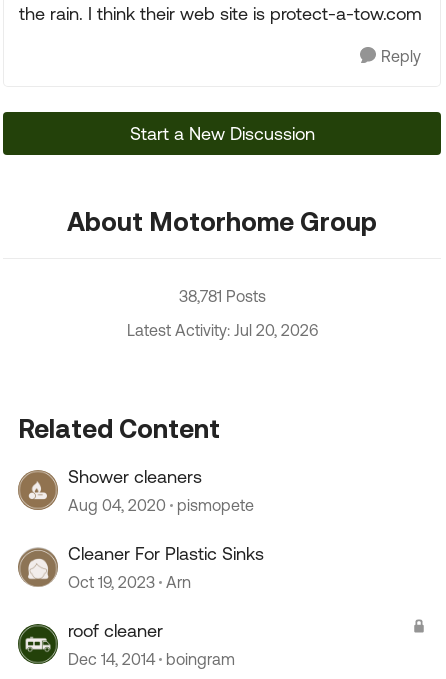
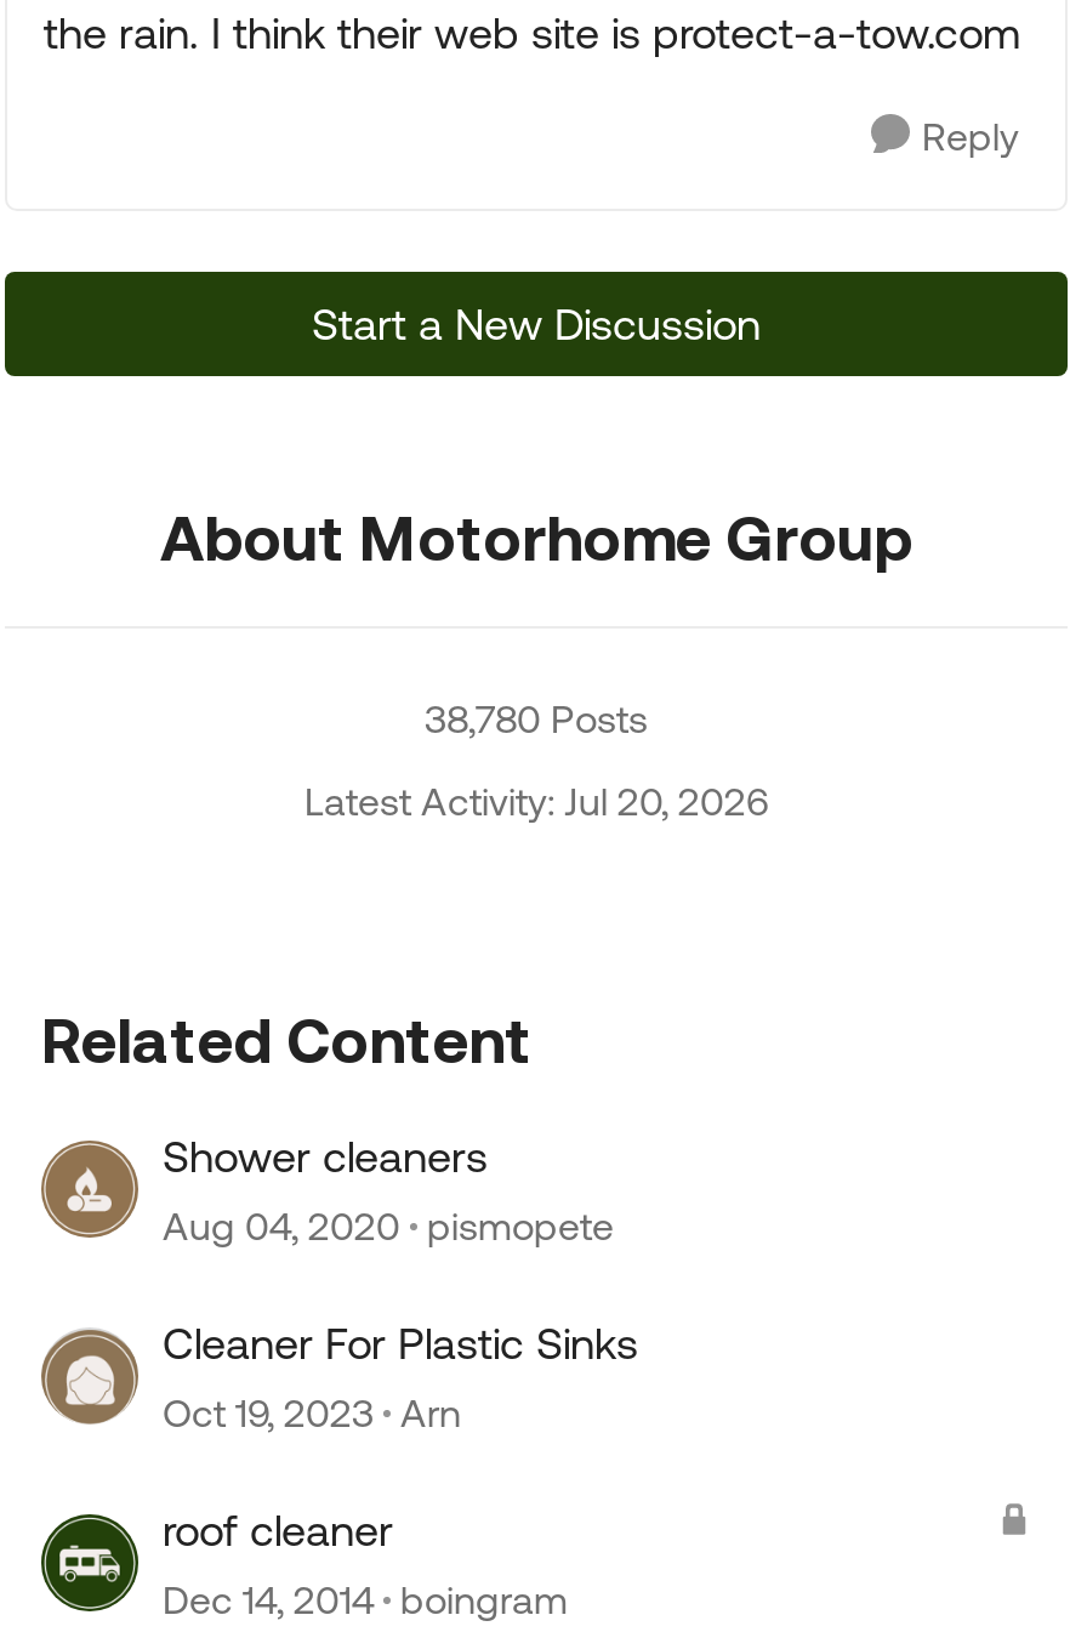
[178,287,265,305] 38,781 Posts -> [425,696,648,740] 38,780 Posts

